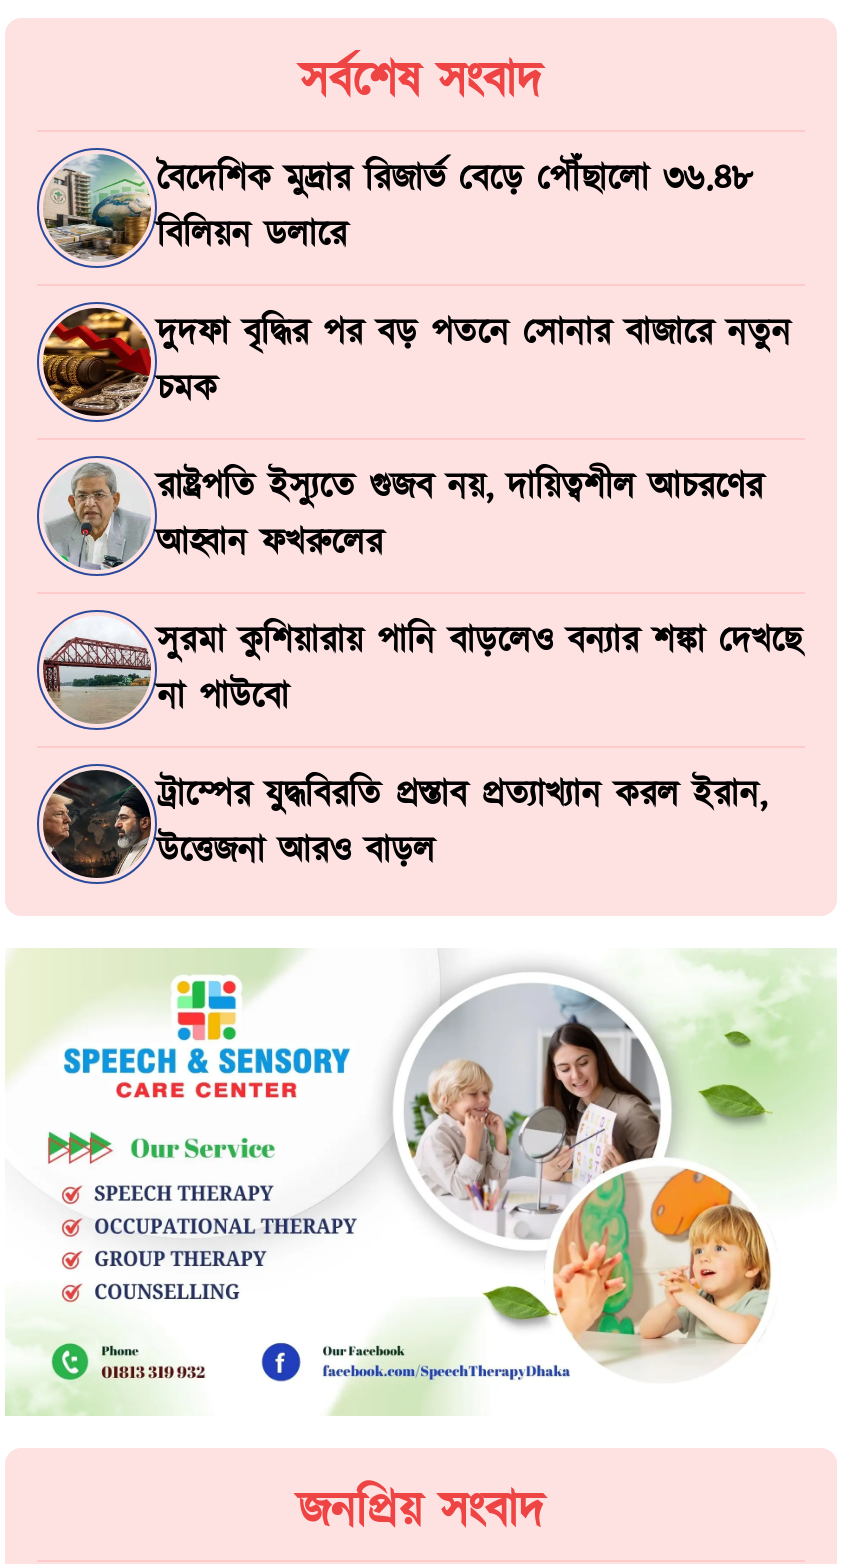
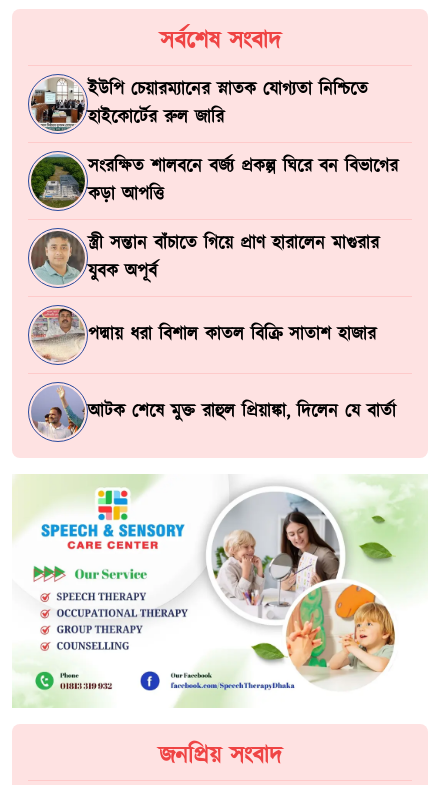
[41,154,753,264] [image] | বৈদেশিক মুদ্রার রিজার্ভ বেড়ে পৌঁছালো ৩৬.৪৮ | বিলিয়ন ডলারে -> [30,77,368,131] [image] | ইউপি চেয়ারম্যানের স্নাতক যোগ্যতা নিশ্চিতে | হাইকোর্টের রুল জারি
[41,306,791,416] [image] | দুদফা বৃদ্ধির পর বড় পতনে সোনার বাজারে নতুন | চমক -> [30,154,398,208] [image] | সংরক্ষিত শালবনে বর্জ্য প্রকল্প ঘিরে বন বিভাগের | কড়া আপত্তি
[41,460,763,570] [image] | রাষ্ট্রপতি ইস্যুতে গুজব নয়, দায়িত্বশীল আচরণের | আহ্বান ফখরুলের -> [30,231,379,285] [image] | স্ত্রী সন্তান বাঁচাতে গিয়ে প্রাণ হারালেন মাগুরার | যুবক অপূর্ব
[41,614,801,724] [image] | সুরমা কুশিয়ারায় পানি বাড়লেও বন্যার শঙ্কা দেখছে | না পাউবো -> [30,308,376,361] [image] | পদ্মায় ধরা বিশাল কাতল বিক্রি সাতাশ হাজার
[43,768,767,880] [image] | ট্রাম্পের যুদ্ধবিরতি প্রস্তাব প্রত্যাখ্যান করল ইরান, | উত্তেজনা আরও বাড়ল -> [32,384,396,440] [image] | আটক শেষে মুক্ত রাহুল প্রিয়াঙ্কা, দিলেন যে বার্তা

